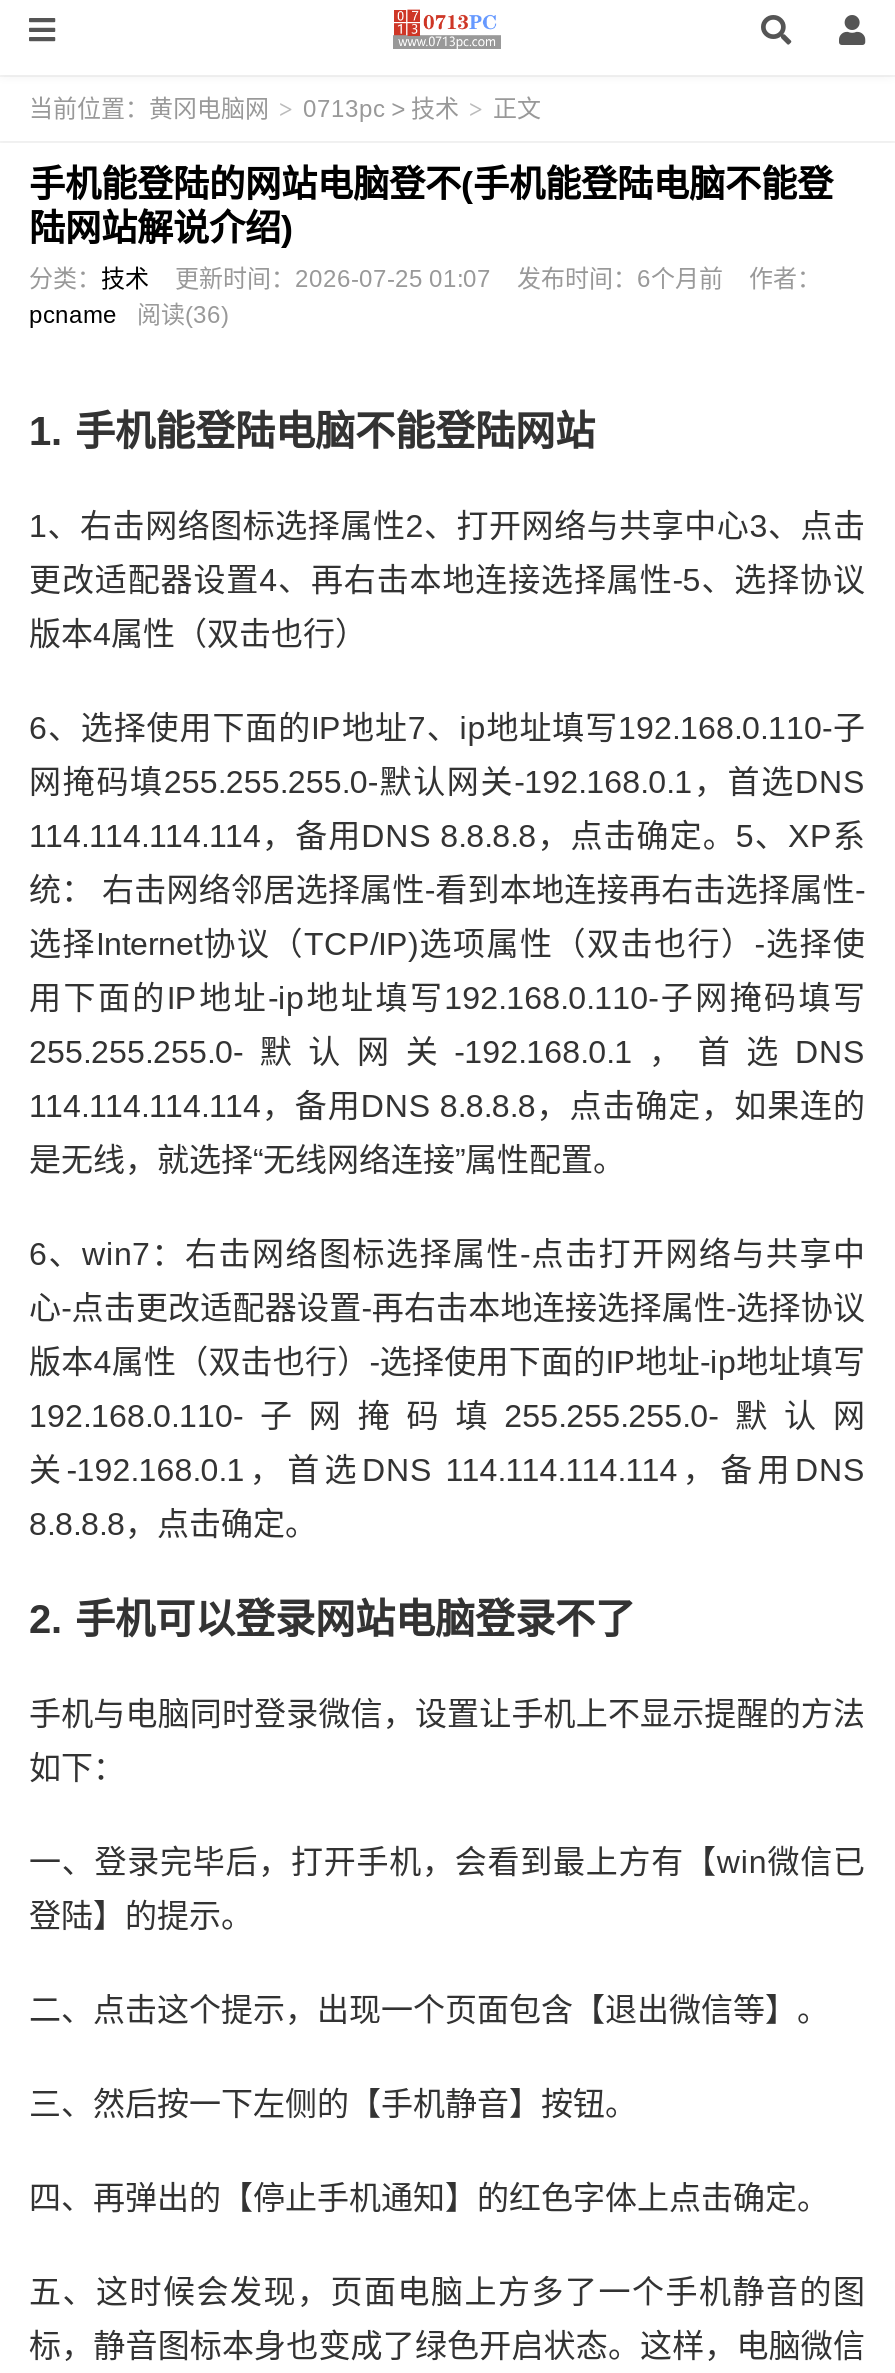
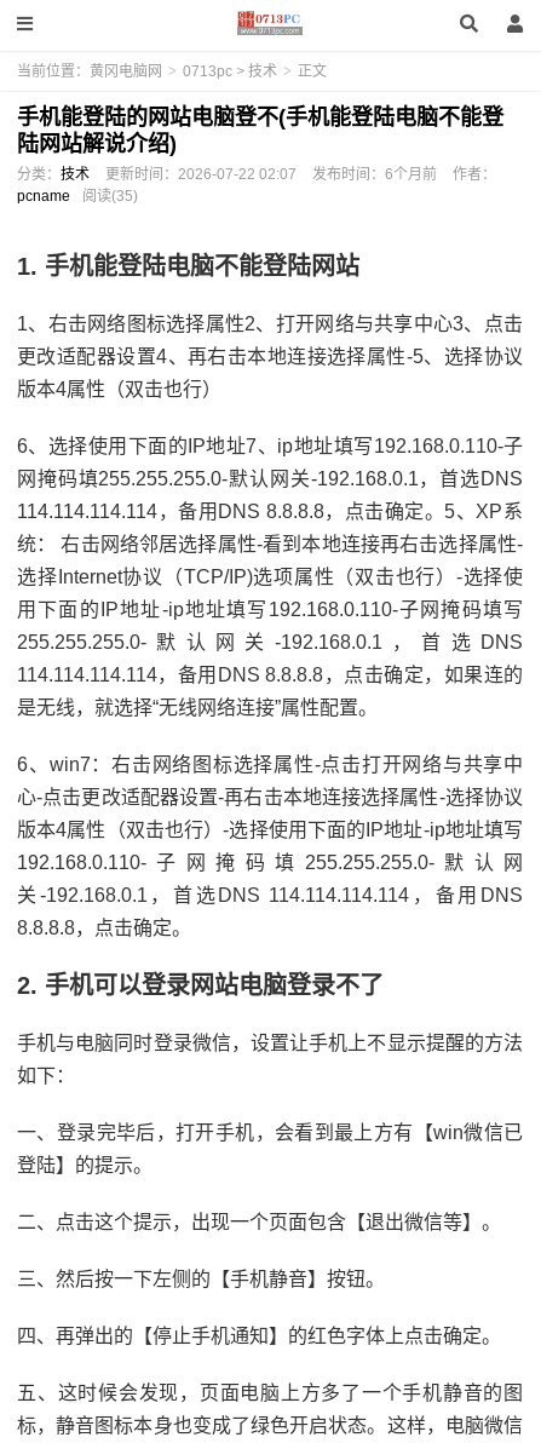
[29,265,821,293] 分类：技术 更新时间：2026-07-25 01:07 发布时间：6个月前 作者： -> [17,166,496,183] 分类：技术 更新时间：2026-07-22 02:07 发布时间：6个月前 作者：
[29,301,229,329] pcname 阅读(36) -> [17,188,138,205] pcname 阅读(35)

